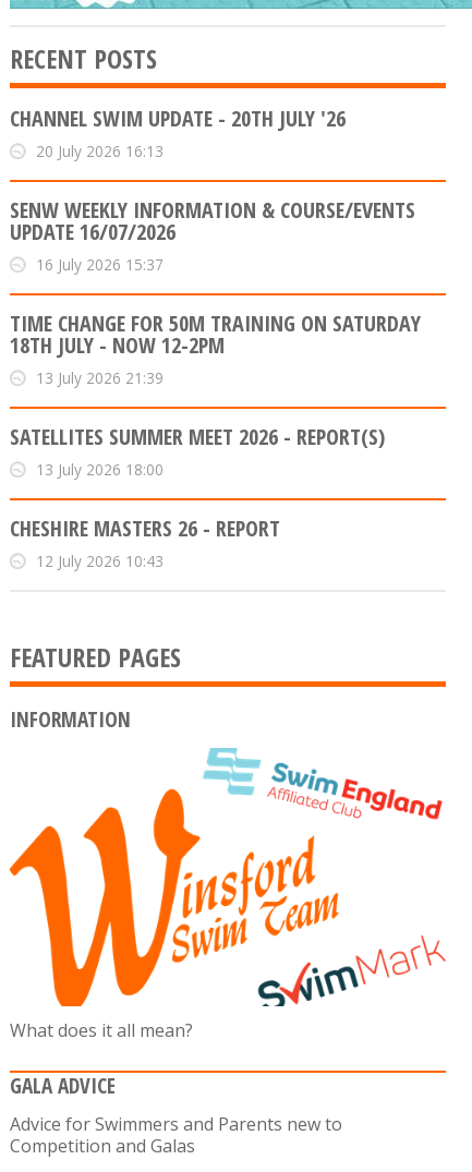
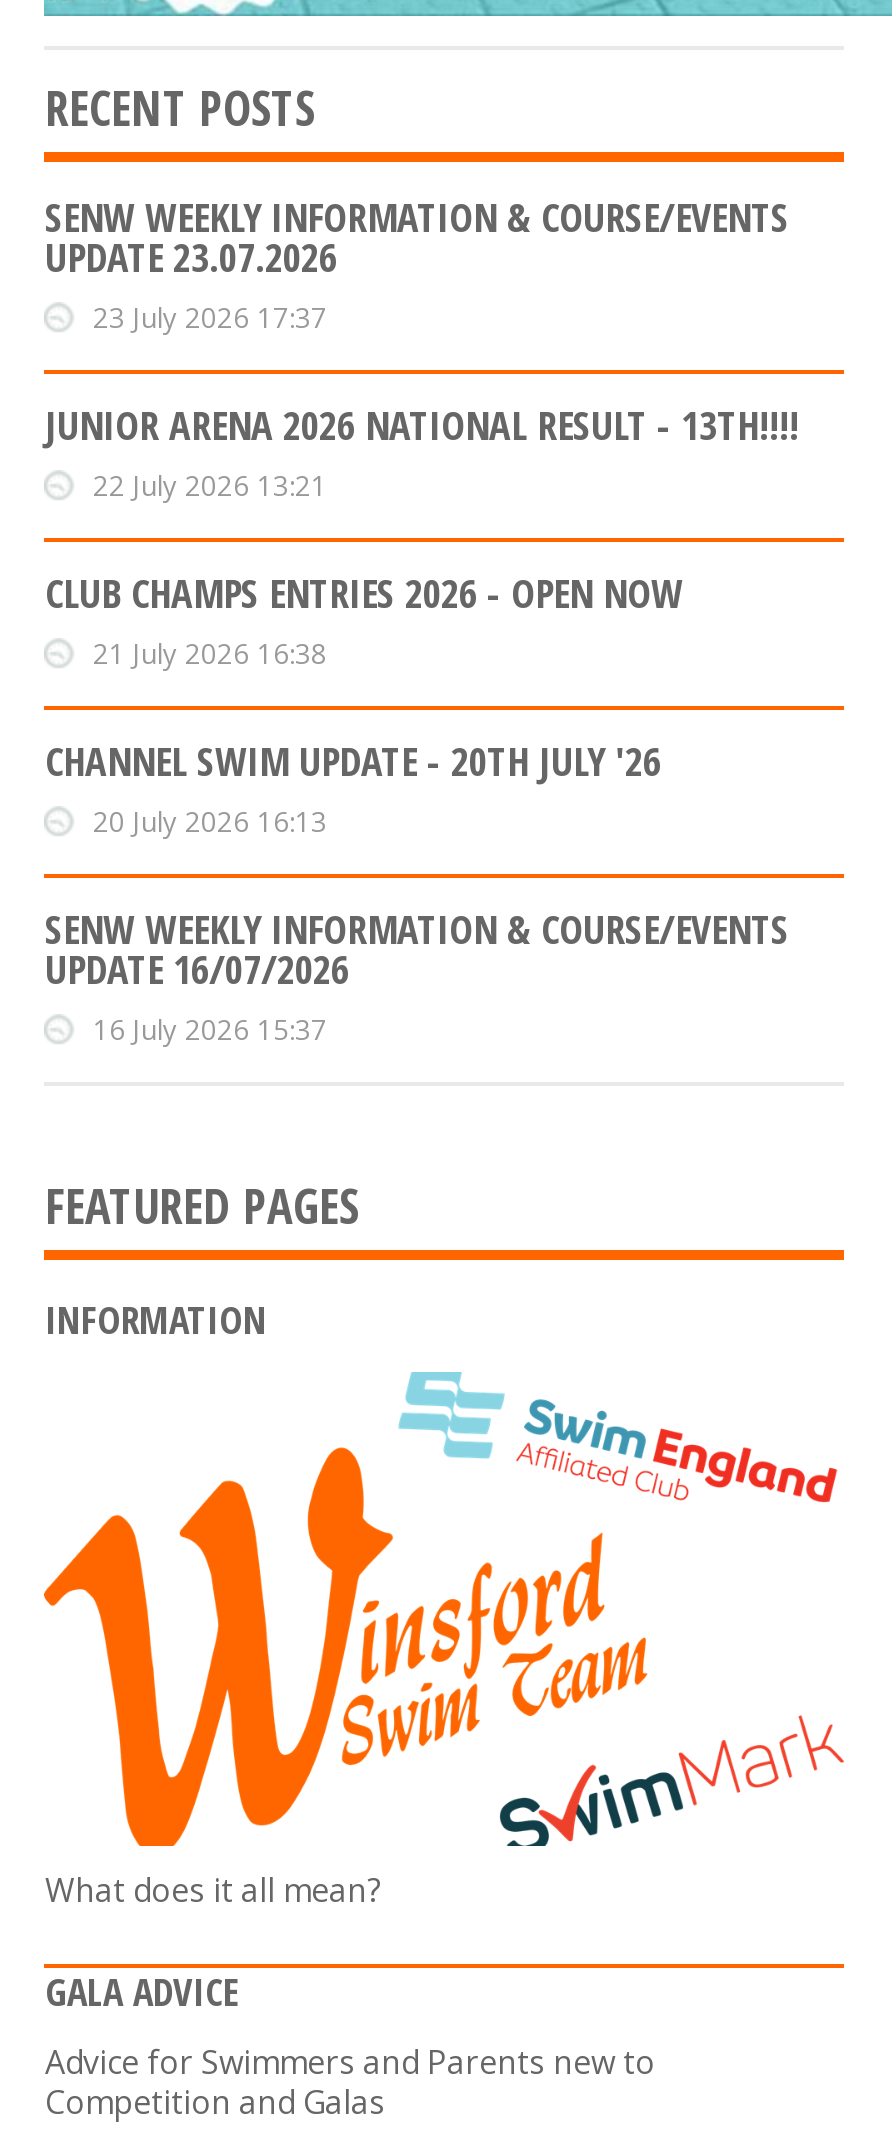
none -> [45,189,799,671] SENW WEEKLY INFORMATION & COURSE/EVENTS | UPDATE 23.07.2026 | 23 July 2026 17:37 | JUNIOR ARENA 2026 NATIONAL RESULT - 13TH!!!! | 22 July 2026 13:21 | CLUB CHAMPS ENTRIES 2026 - OPEN NOW | 21 July 2026 16:38
moved [10,103,416,274] -> [45,733,789,1047]: CHANNEL SWIM UPDATE - 20TH JULY '26 | 20 July 2026 16:13 | SENW WEEKLY INFORMATION & COURSE/EVENTS | UPDATE 16/07/2026 | 16 July 2026 15:37
[10,308,421,571] TIME CHANGE FOR 50M TRAINING ON SATURDAY | 18TH JULY - NOW 12-2PM | 13 July 2026 21:39 | SATELLITES SUMMER MEET 2026 - REPORT(S) | 13 July 2026 18:00 | CHESHIRE MASTERS 26 - REPORT | 12 July 2026 10:43 -> none

